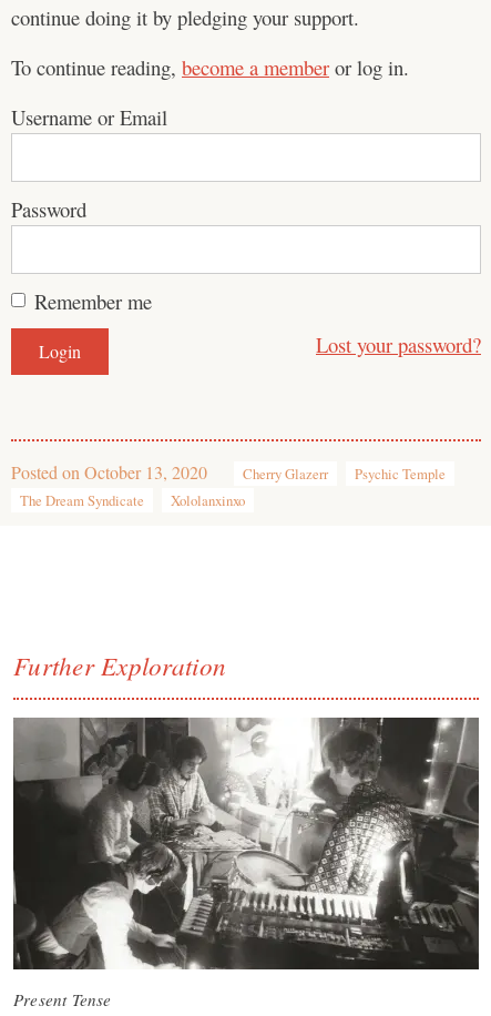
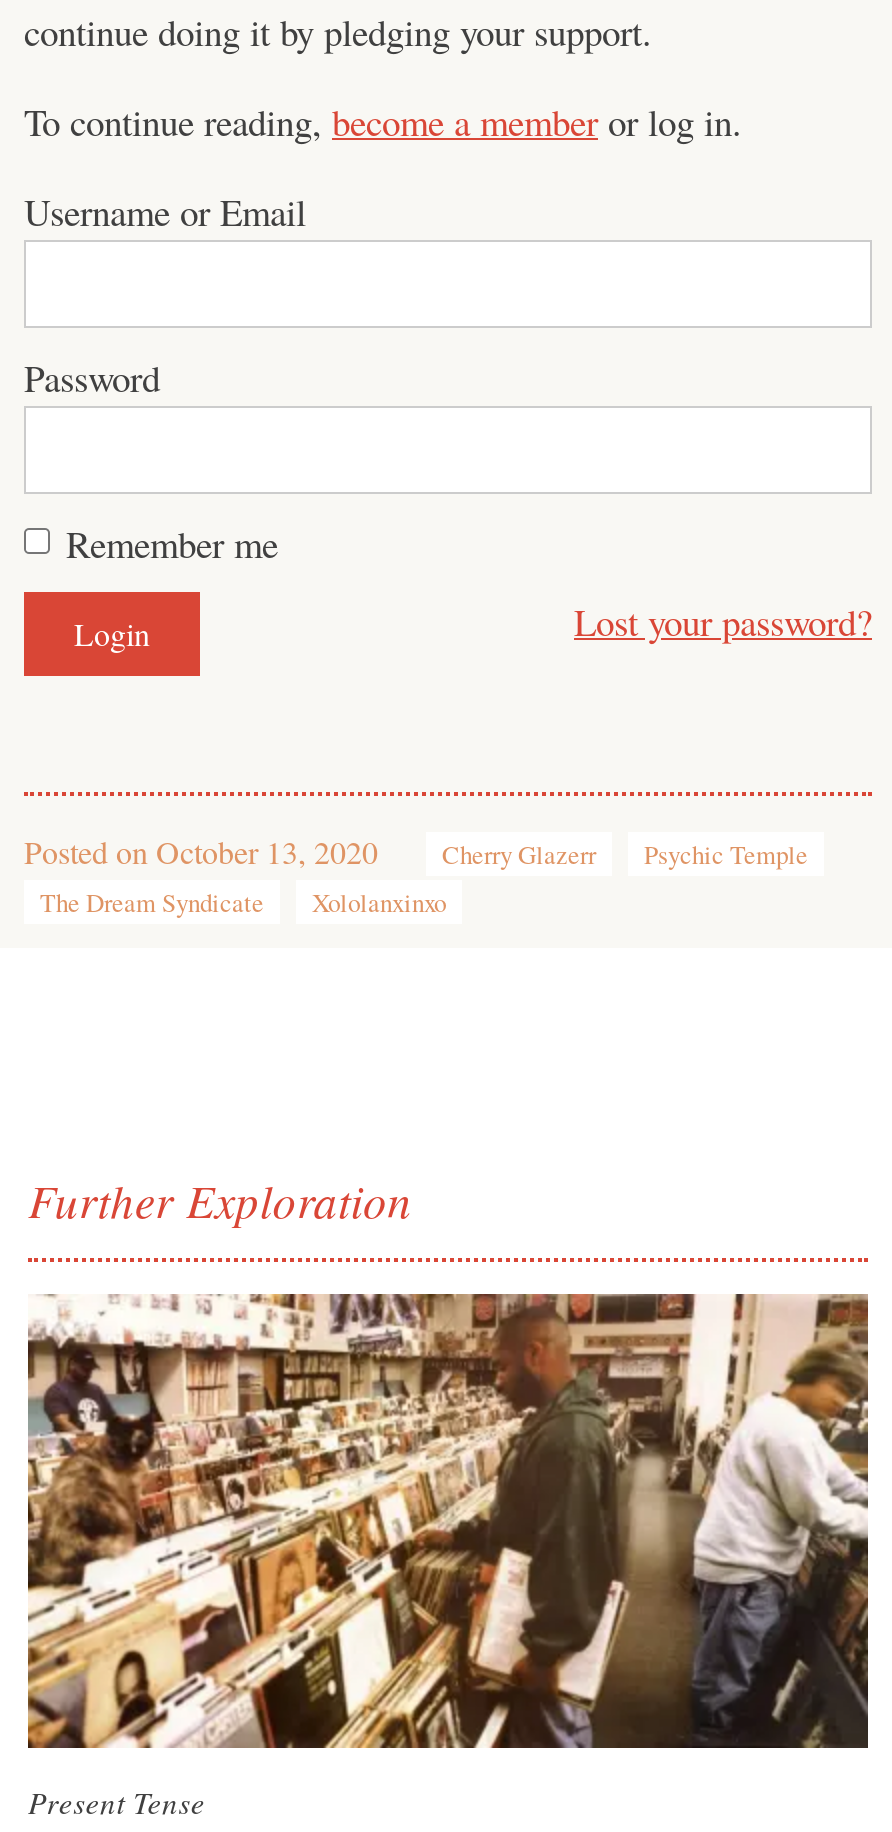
[12,717,480,971] [image] -> [26,1292,870,1750] [image]

